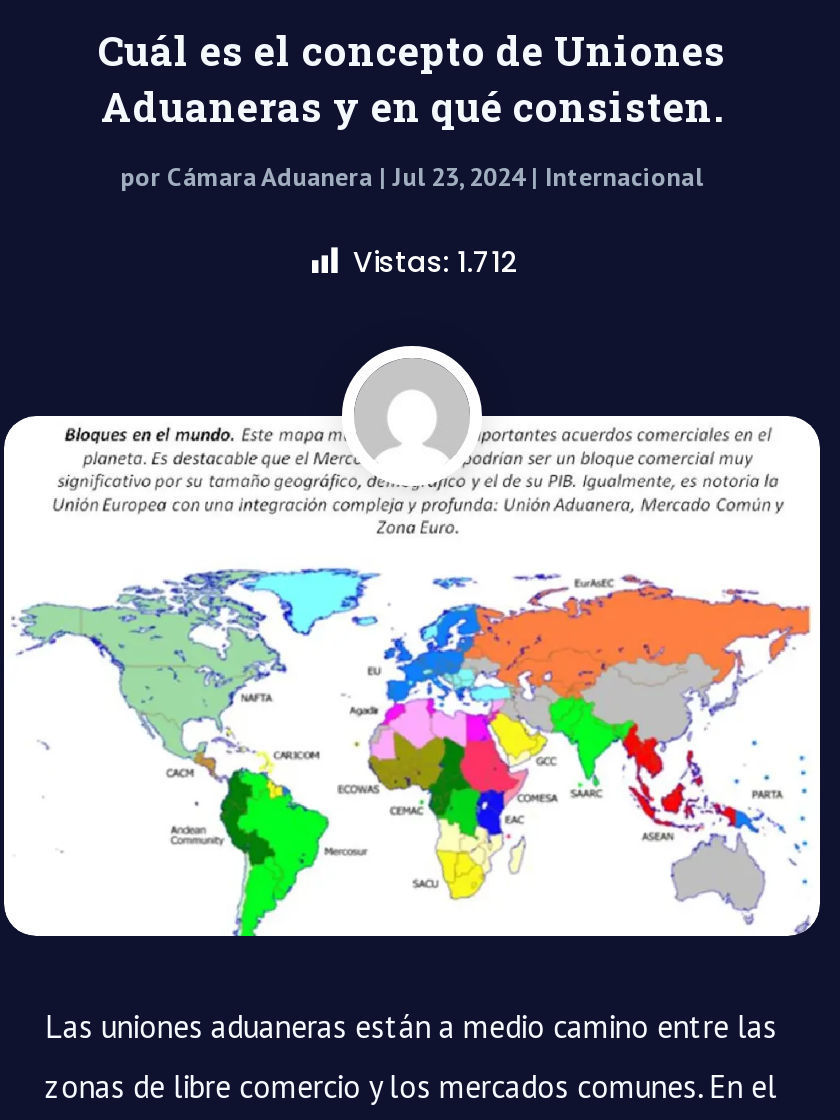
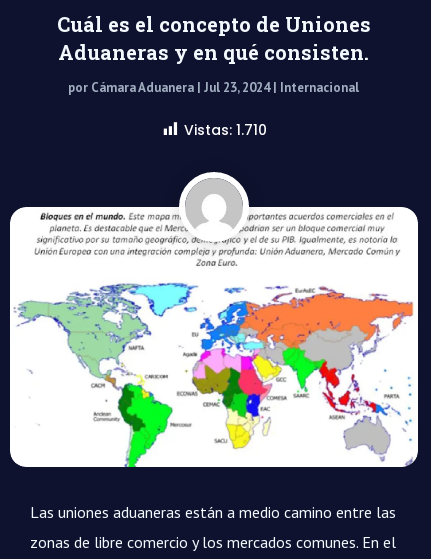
[353,242,519,282] Vistas: 1.712 -> [184,120,267,140] Vistas: 1.710

